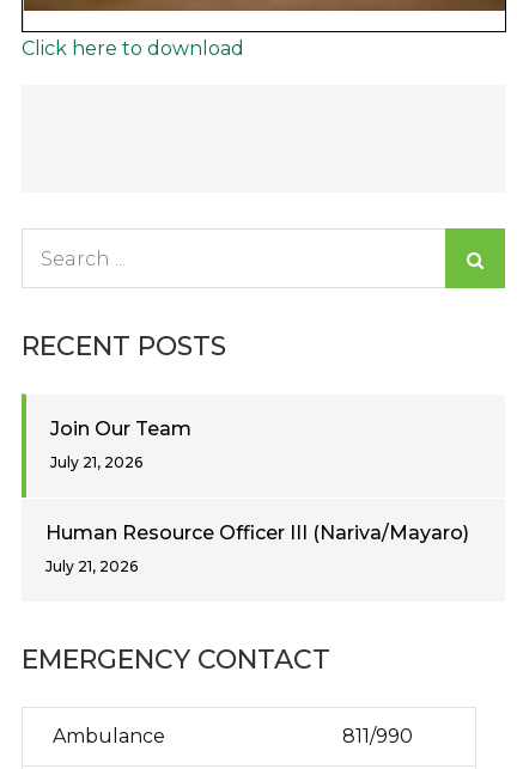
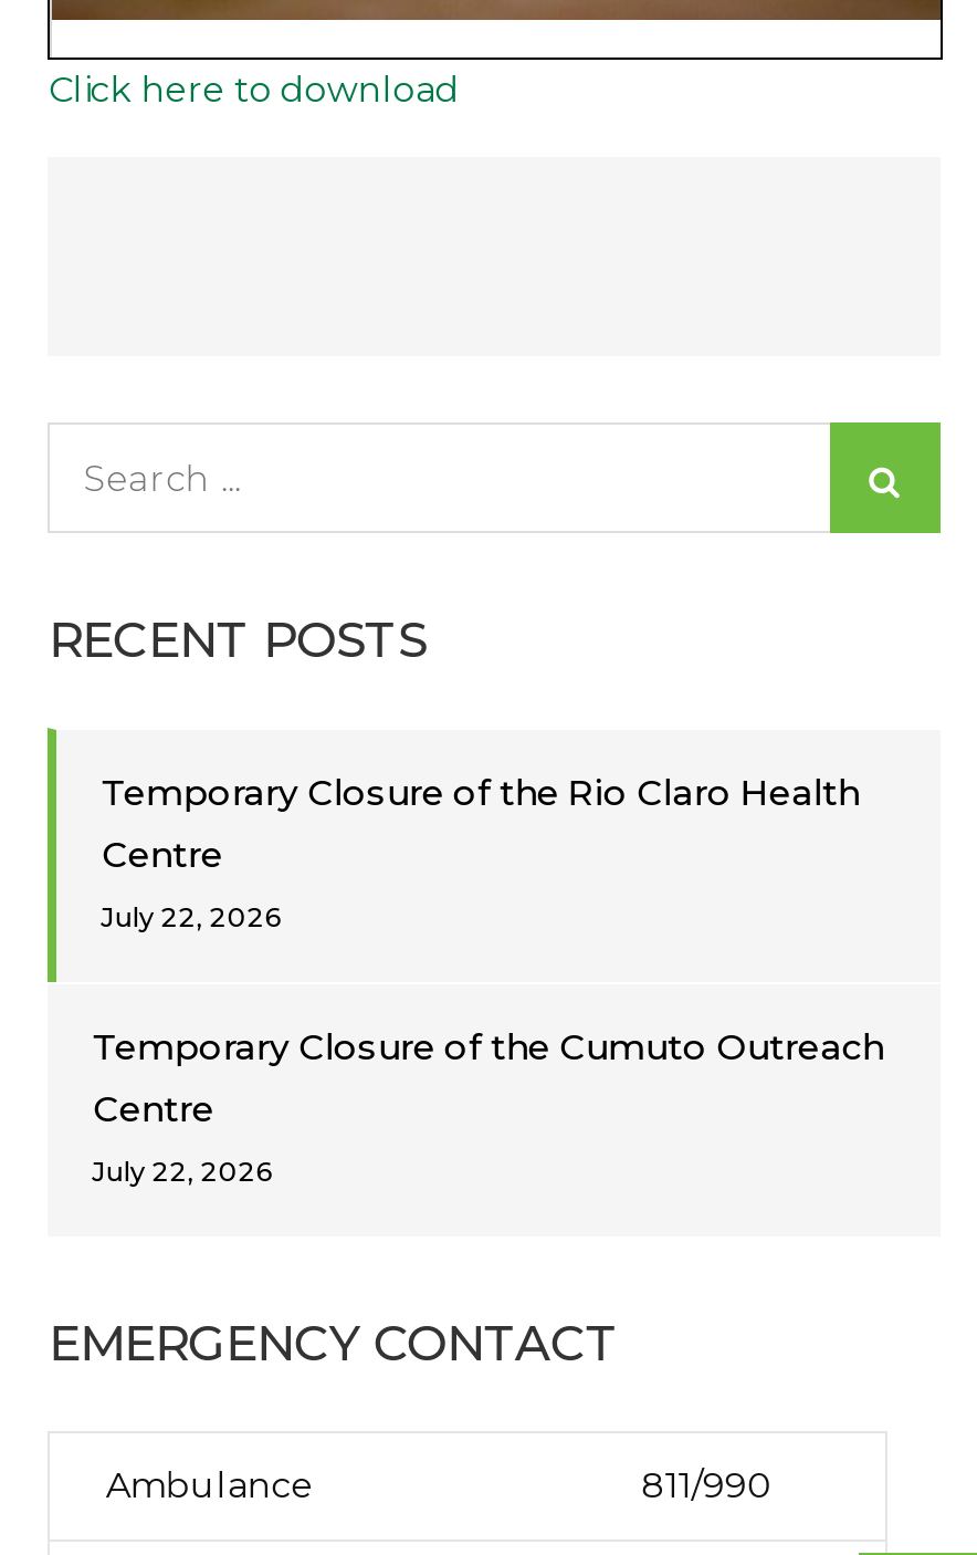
[46,418,470,575] Join Our Team | July 21, 2026 | Human Resource Officer III (Nariva/Mayaro) | July 21, 2026 -> [93,772,884,1188] Temporary Closure of the Rio Claro Health | Centre | July 22, 2026 | Temporary Closure of the Cumuto Outreach | Centre | July 22, 2026

